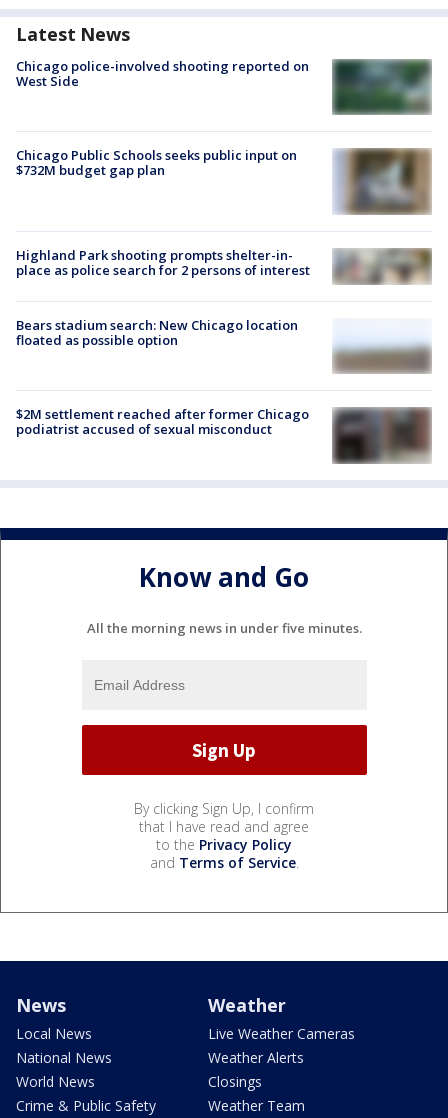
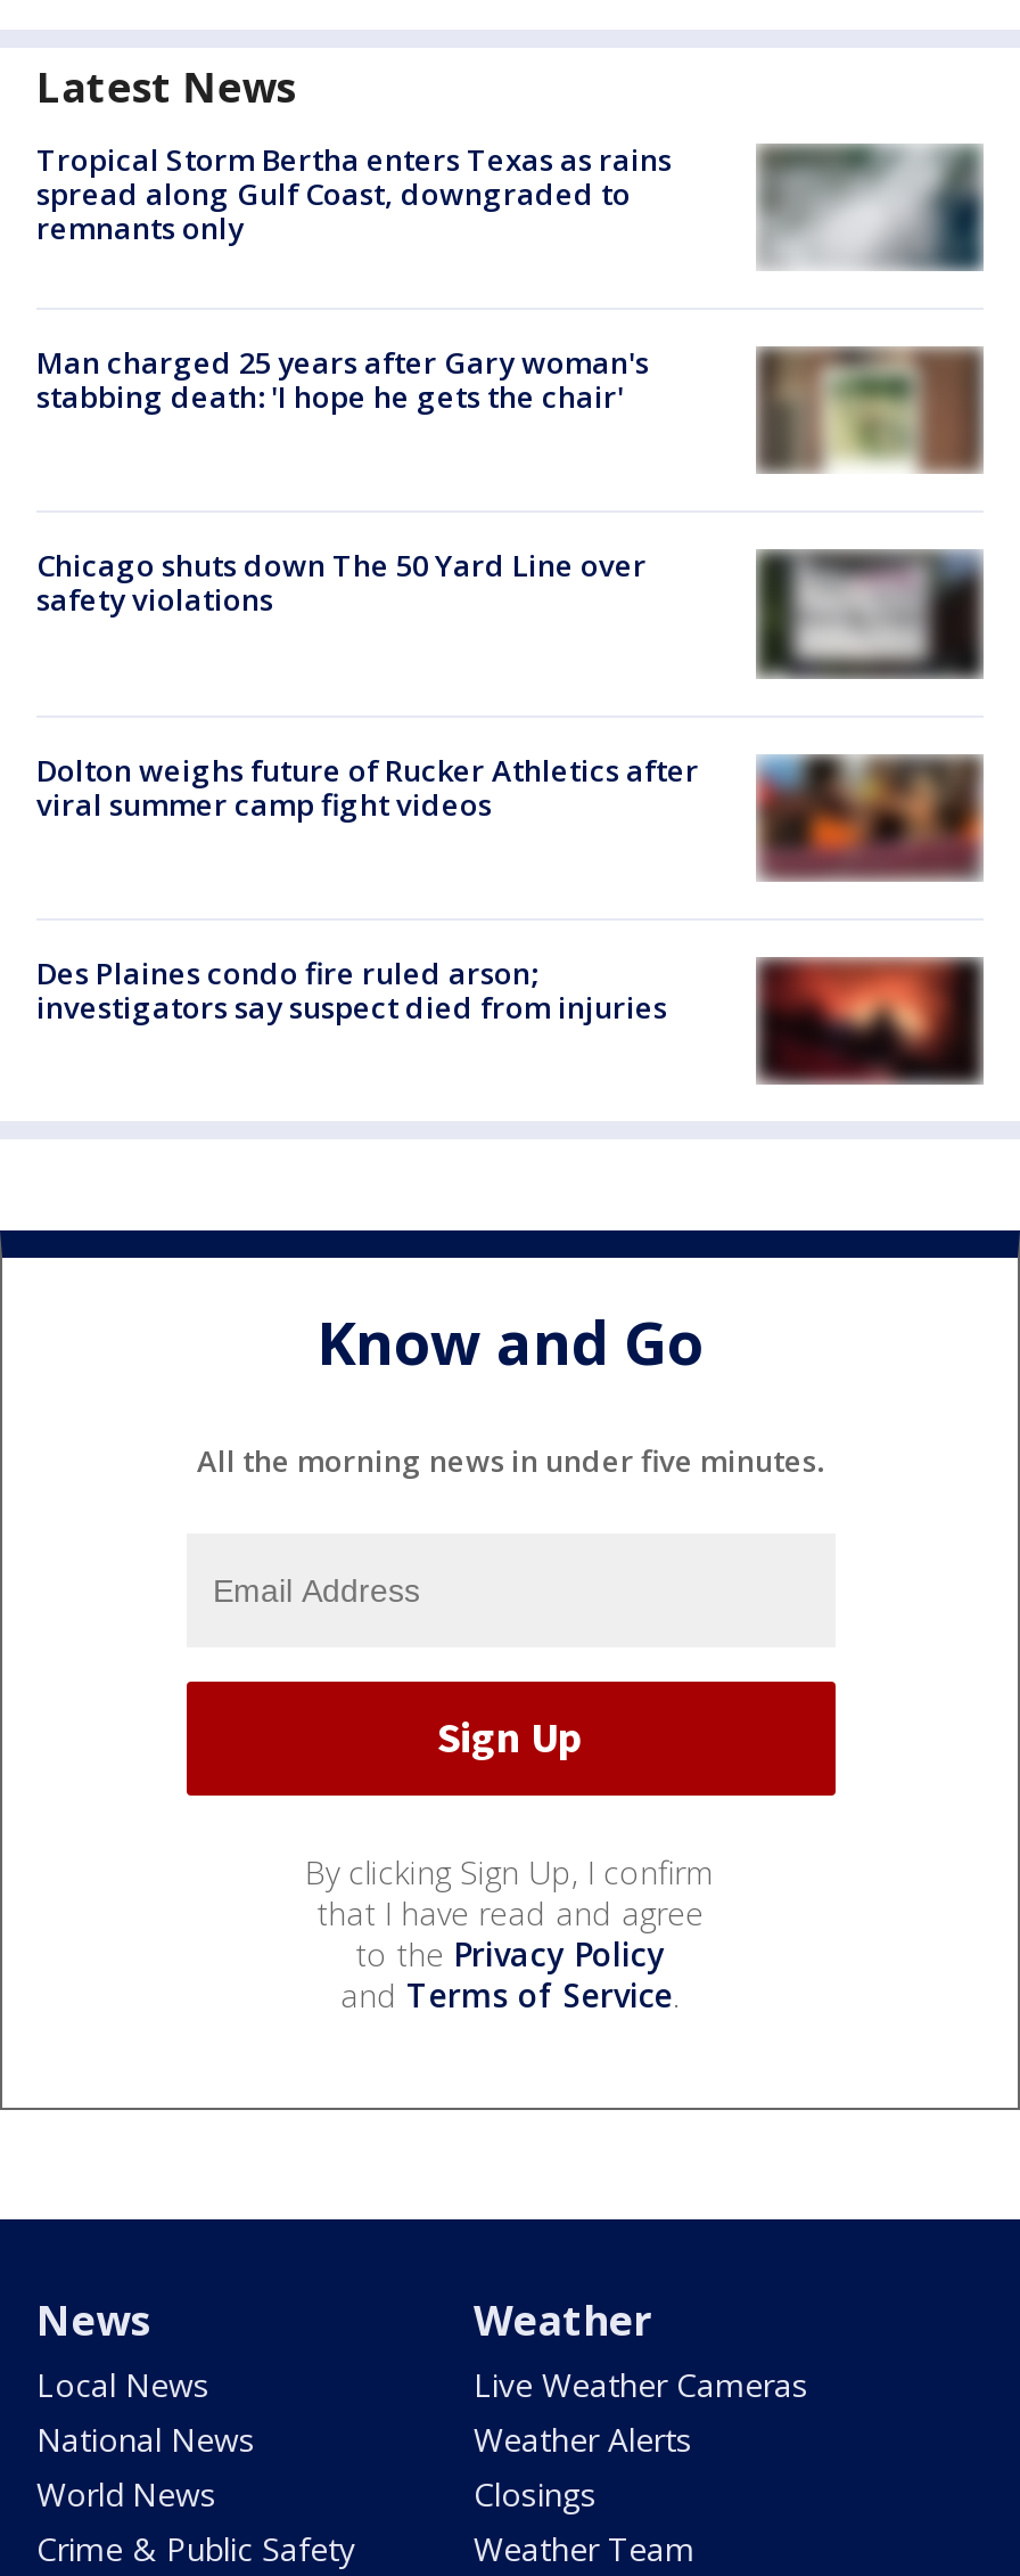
[16,57,432,115] [image] | Chicago police-involved shooting reported on | West Side -> [36,139,981,269] [image] | Tropical Storm Bertha enters Texas as rains | spread along Gulf Coast, downgraded to | remnants only
[16,146,297,179] Chicago Public Schools seeks public input on | $732M budget gap plan -> [36,342,649,417] Man charged 25 years after Gary woman's | stabbing death: 'I hope he gets the chair'
[333,149,432,216] [image] -> [756,346,981,499] [image]
[332,237,431,285] [image] -> [754,547,984,679] [image]
[16,246,310,279] Highland Park shooting prompts shelter-in- | place as police search for 2 persons of interest -> [36,546,647,621] Chicago shuts down The 50 Yard Line over | safety violations
[16,316,432,373] [image] | Bears stadium search: New Chicago location | floated as possible option -> [36,749,986,880] [image] | Dolton weighs future of Rucker Athletics after | viral summer camp fight videos
[16,405,309,438] $2M settlement reached after former Chicago | podiatrist accused of sexual misconduct -> [36,952,667,1027] Des Plaines condo fire ruled arson; | investigators say suspect died from injuries
[334,407,431,463] [image] -> [765,957,984,1085] [image]

